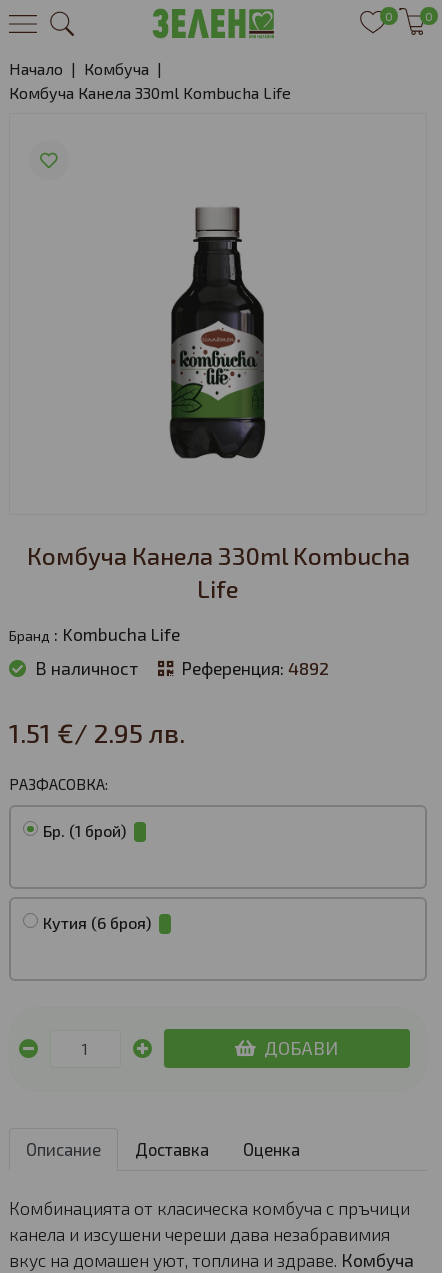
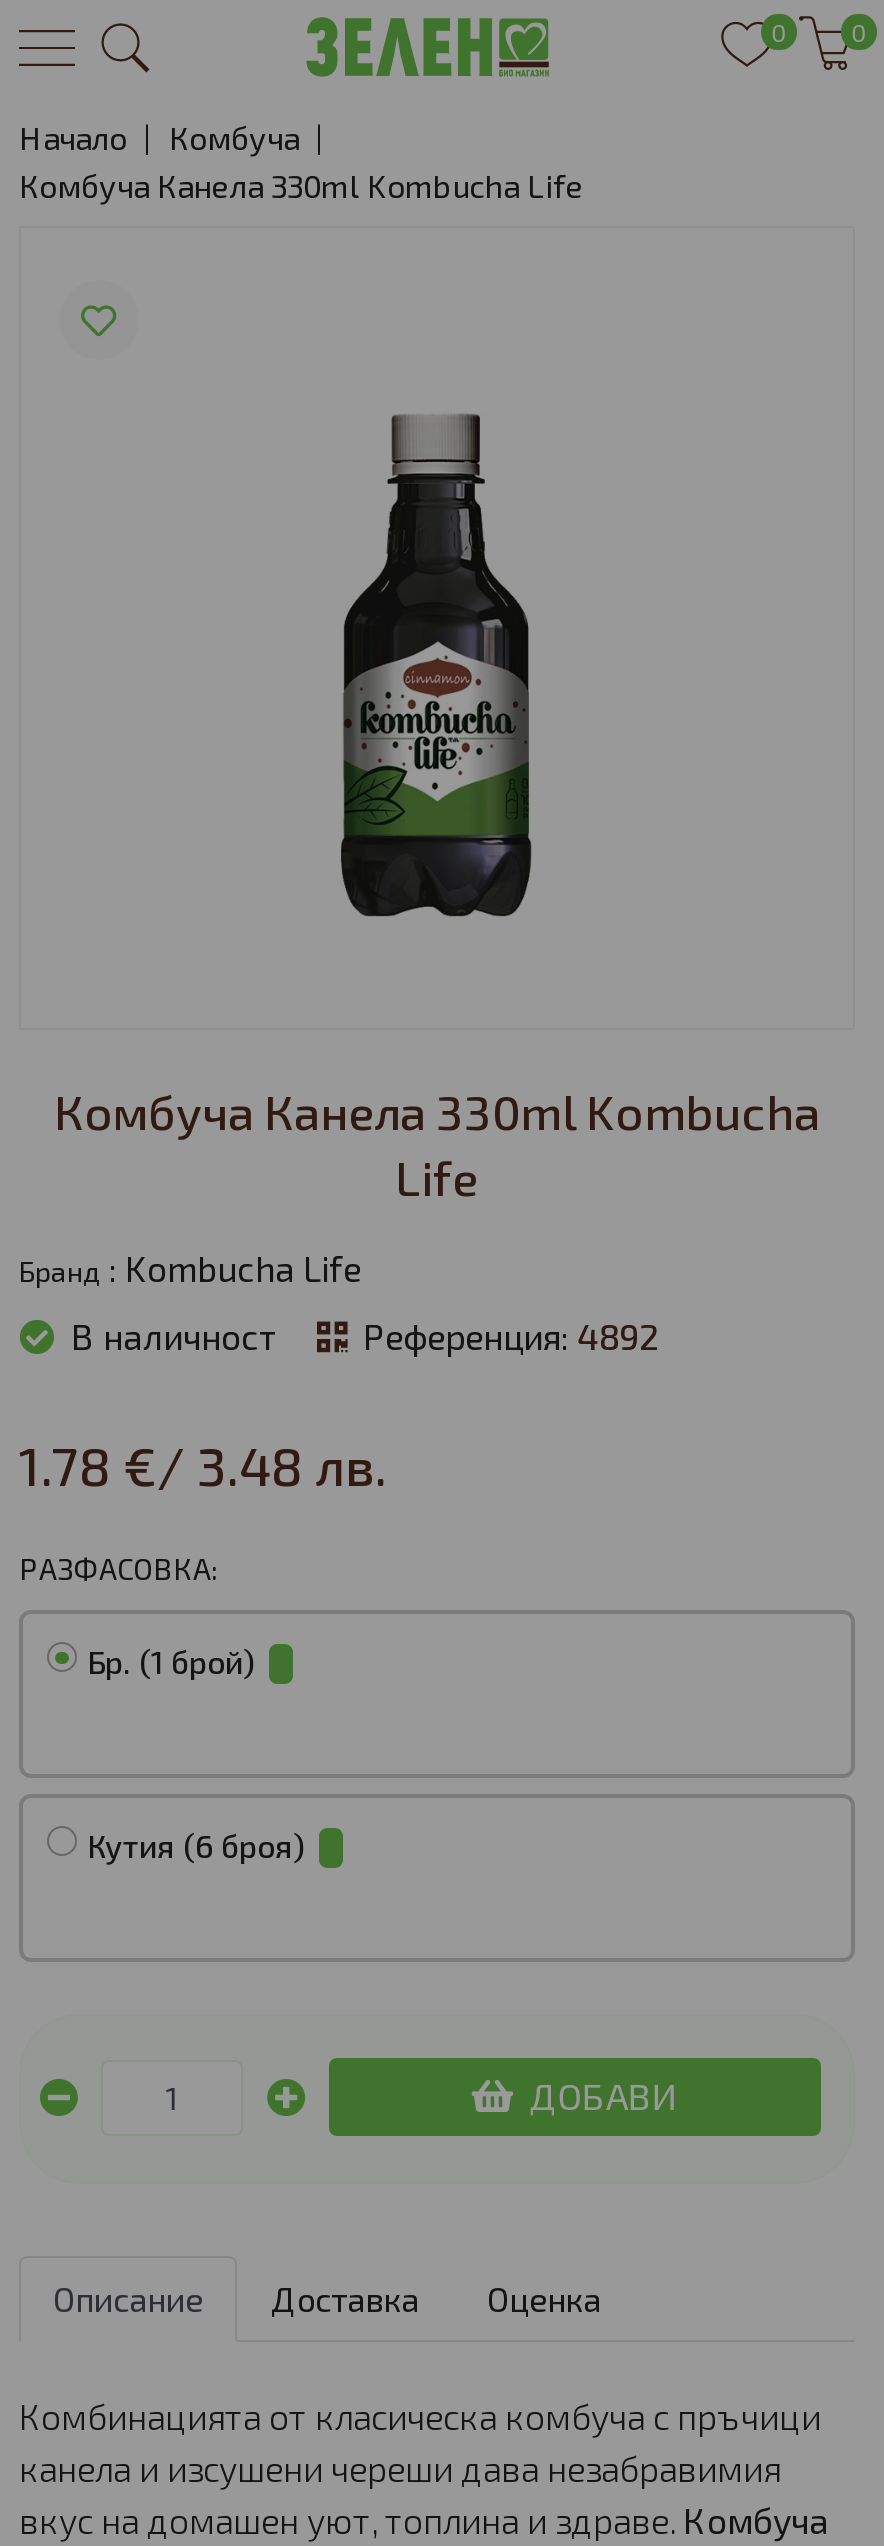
[9,717,185,748] 1.51 €/ 2.95 лв. -> [19,1435,387,1497] 1.78 €/ 3.48 лв.

